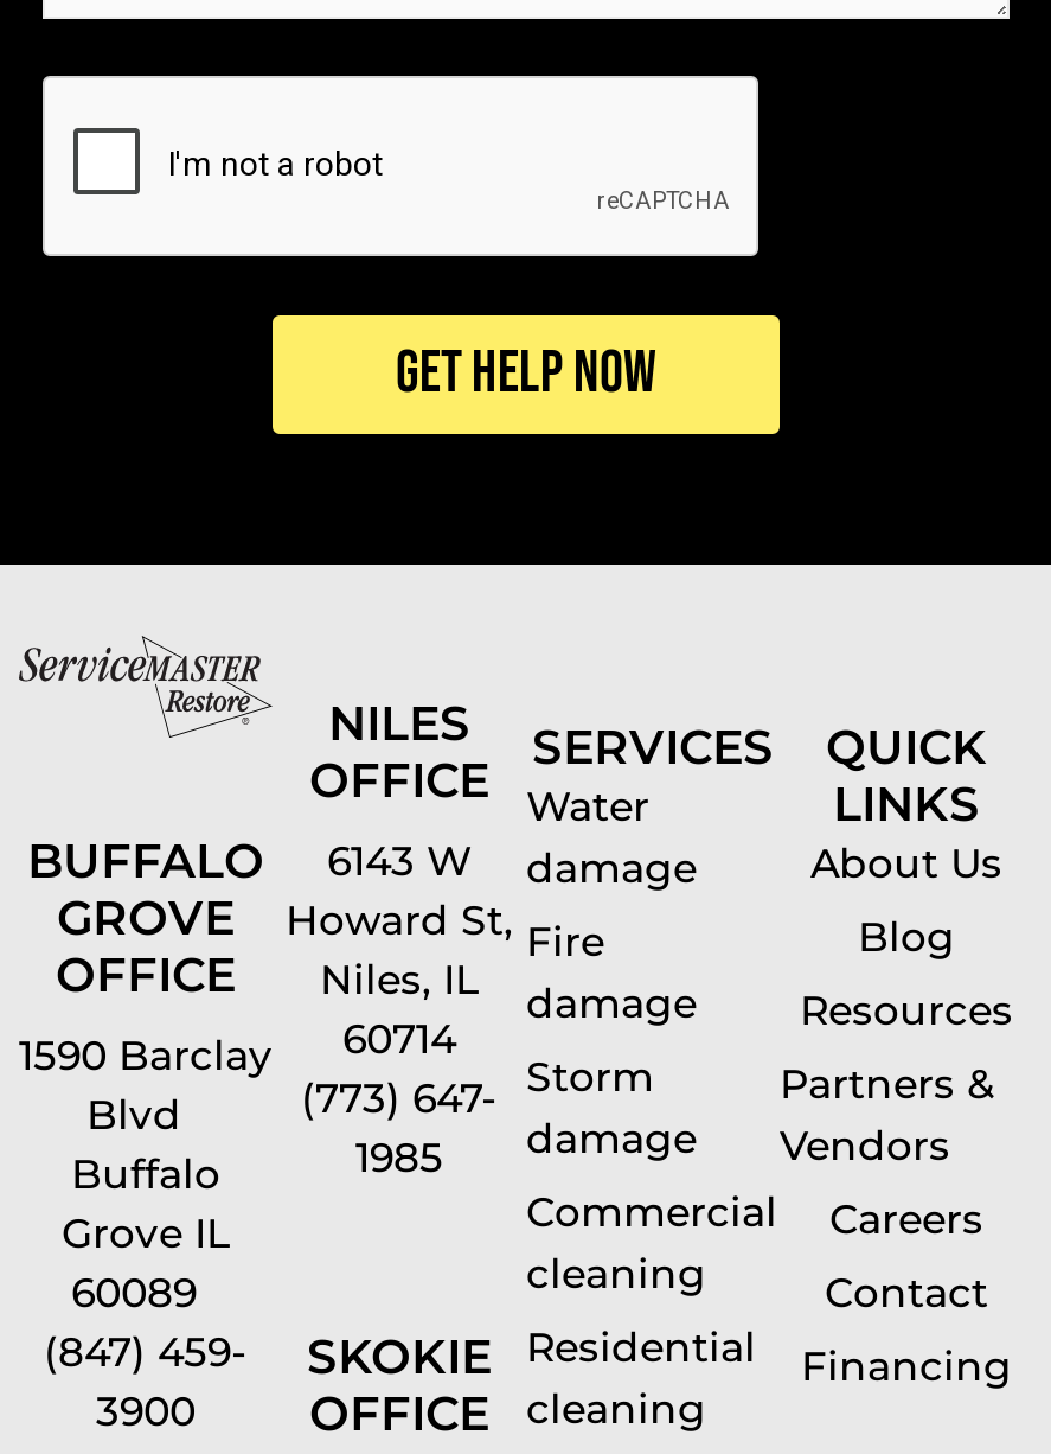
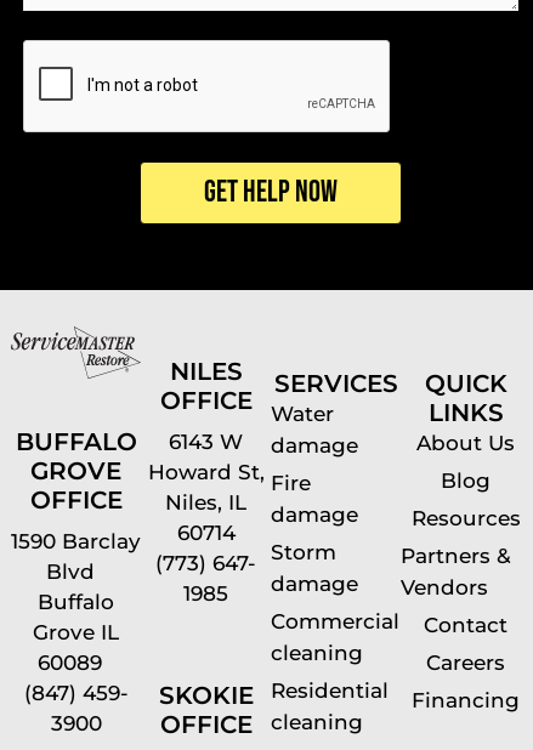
moved [829,1194,983,1241] -> [426,650,505,675]: Careers
moved [825,1268,988,1315] -> [424,613,508,637]: Contact

